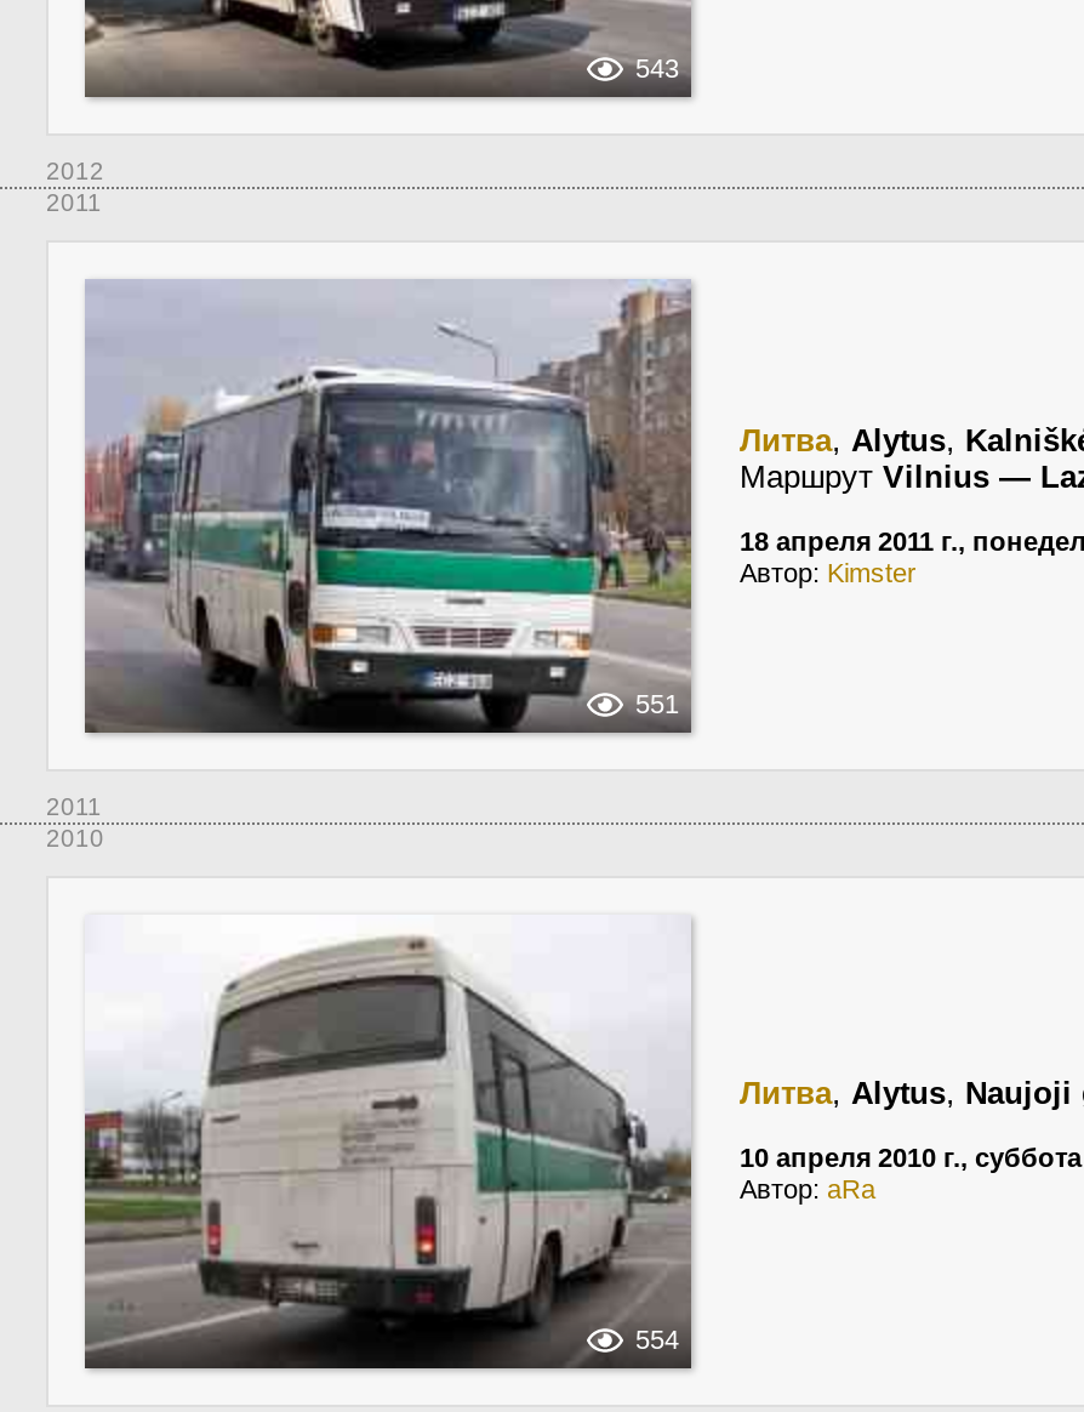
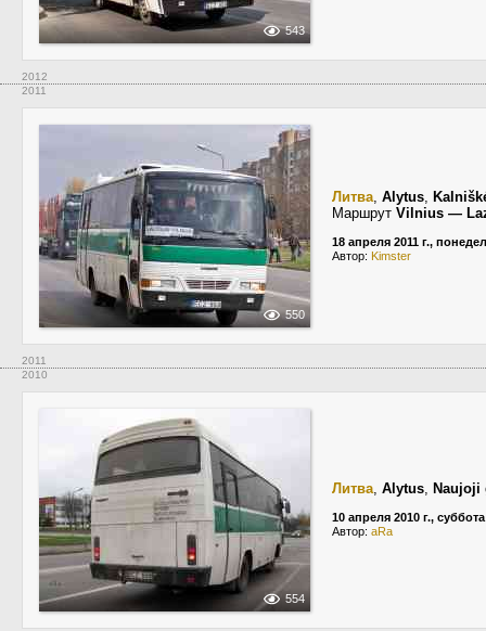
[635,689,679,718] 551 -> [285,308,305,321] 550

